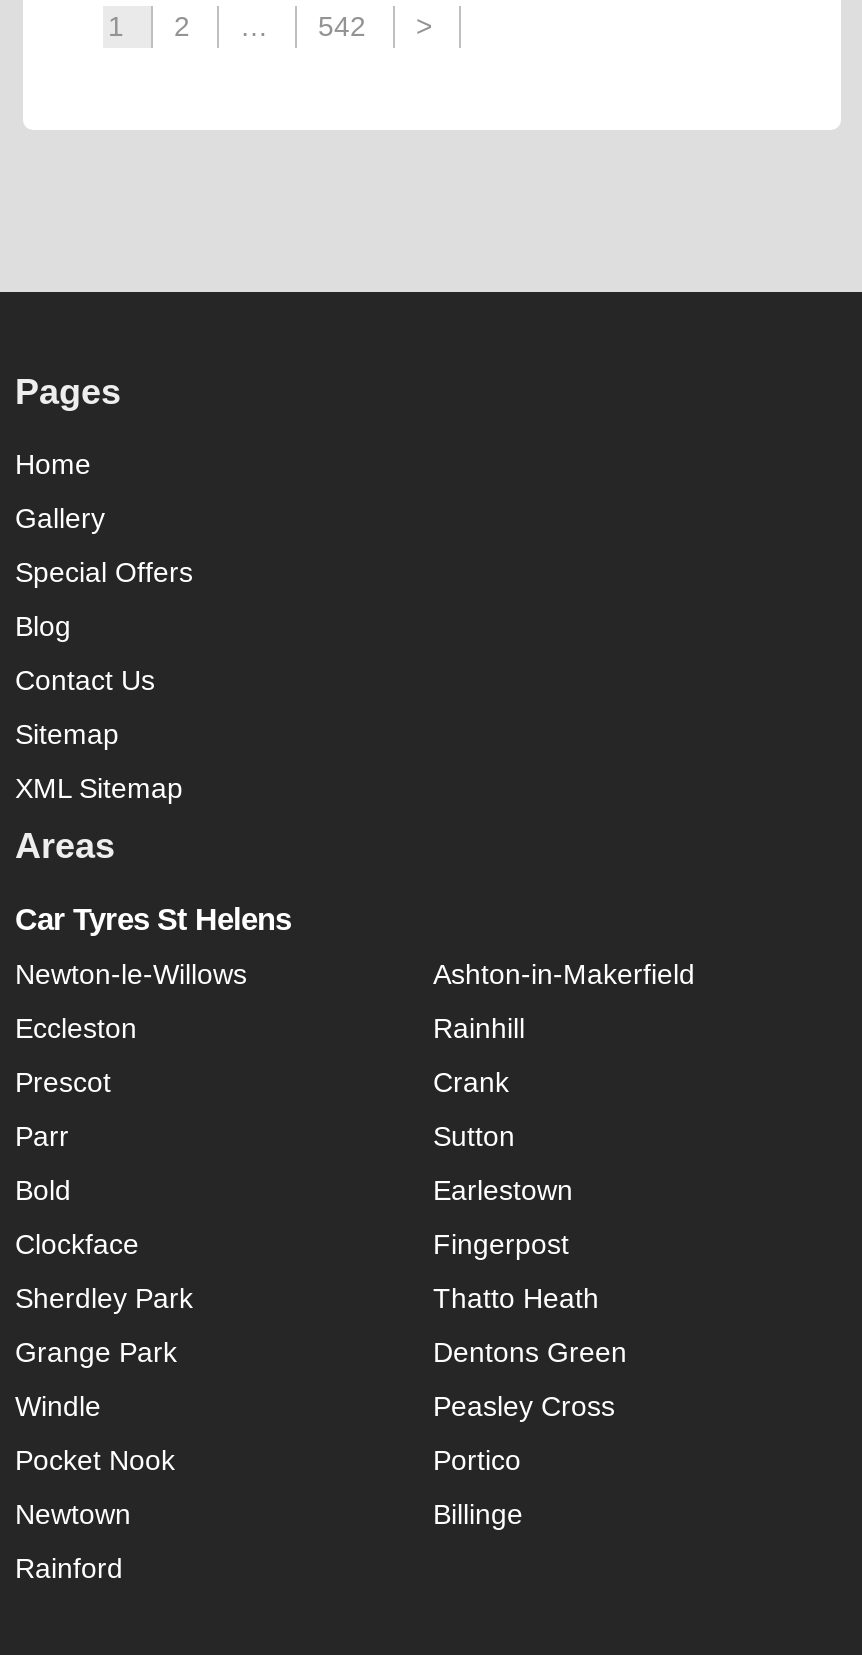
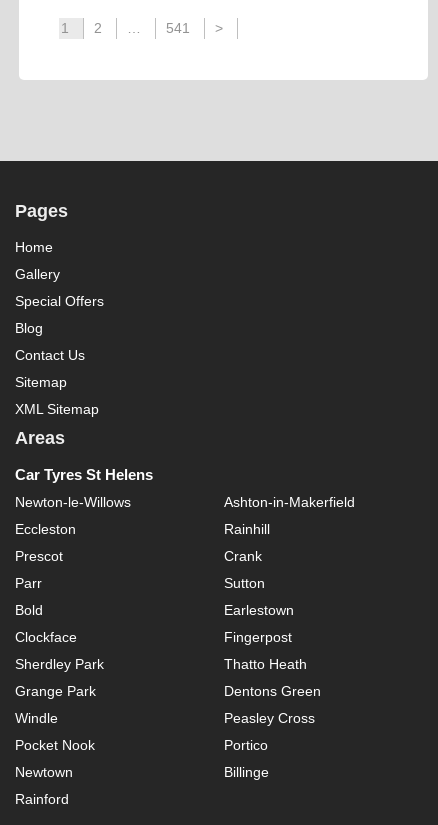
[318,11,366,43] 542 -> [166,20,190,36] 541

